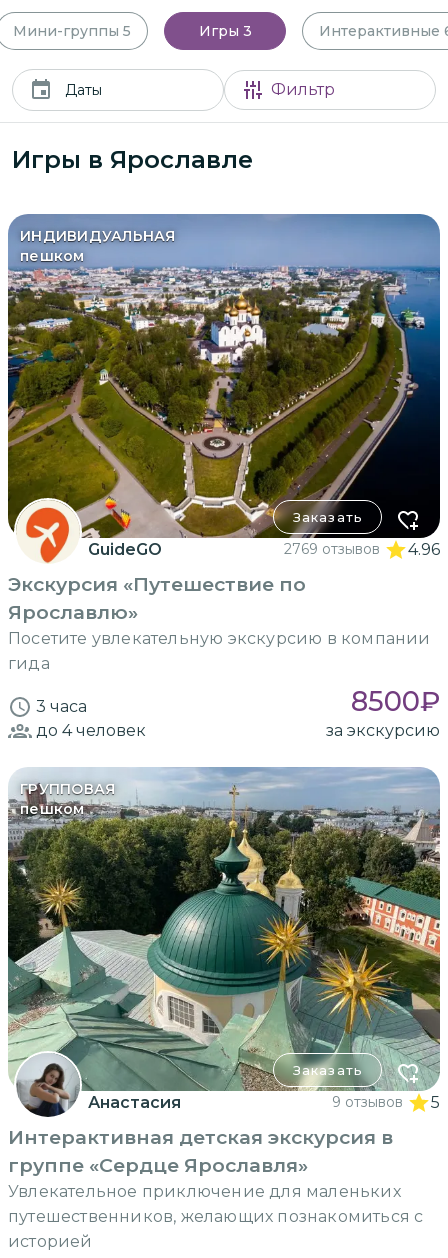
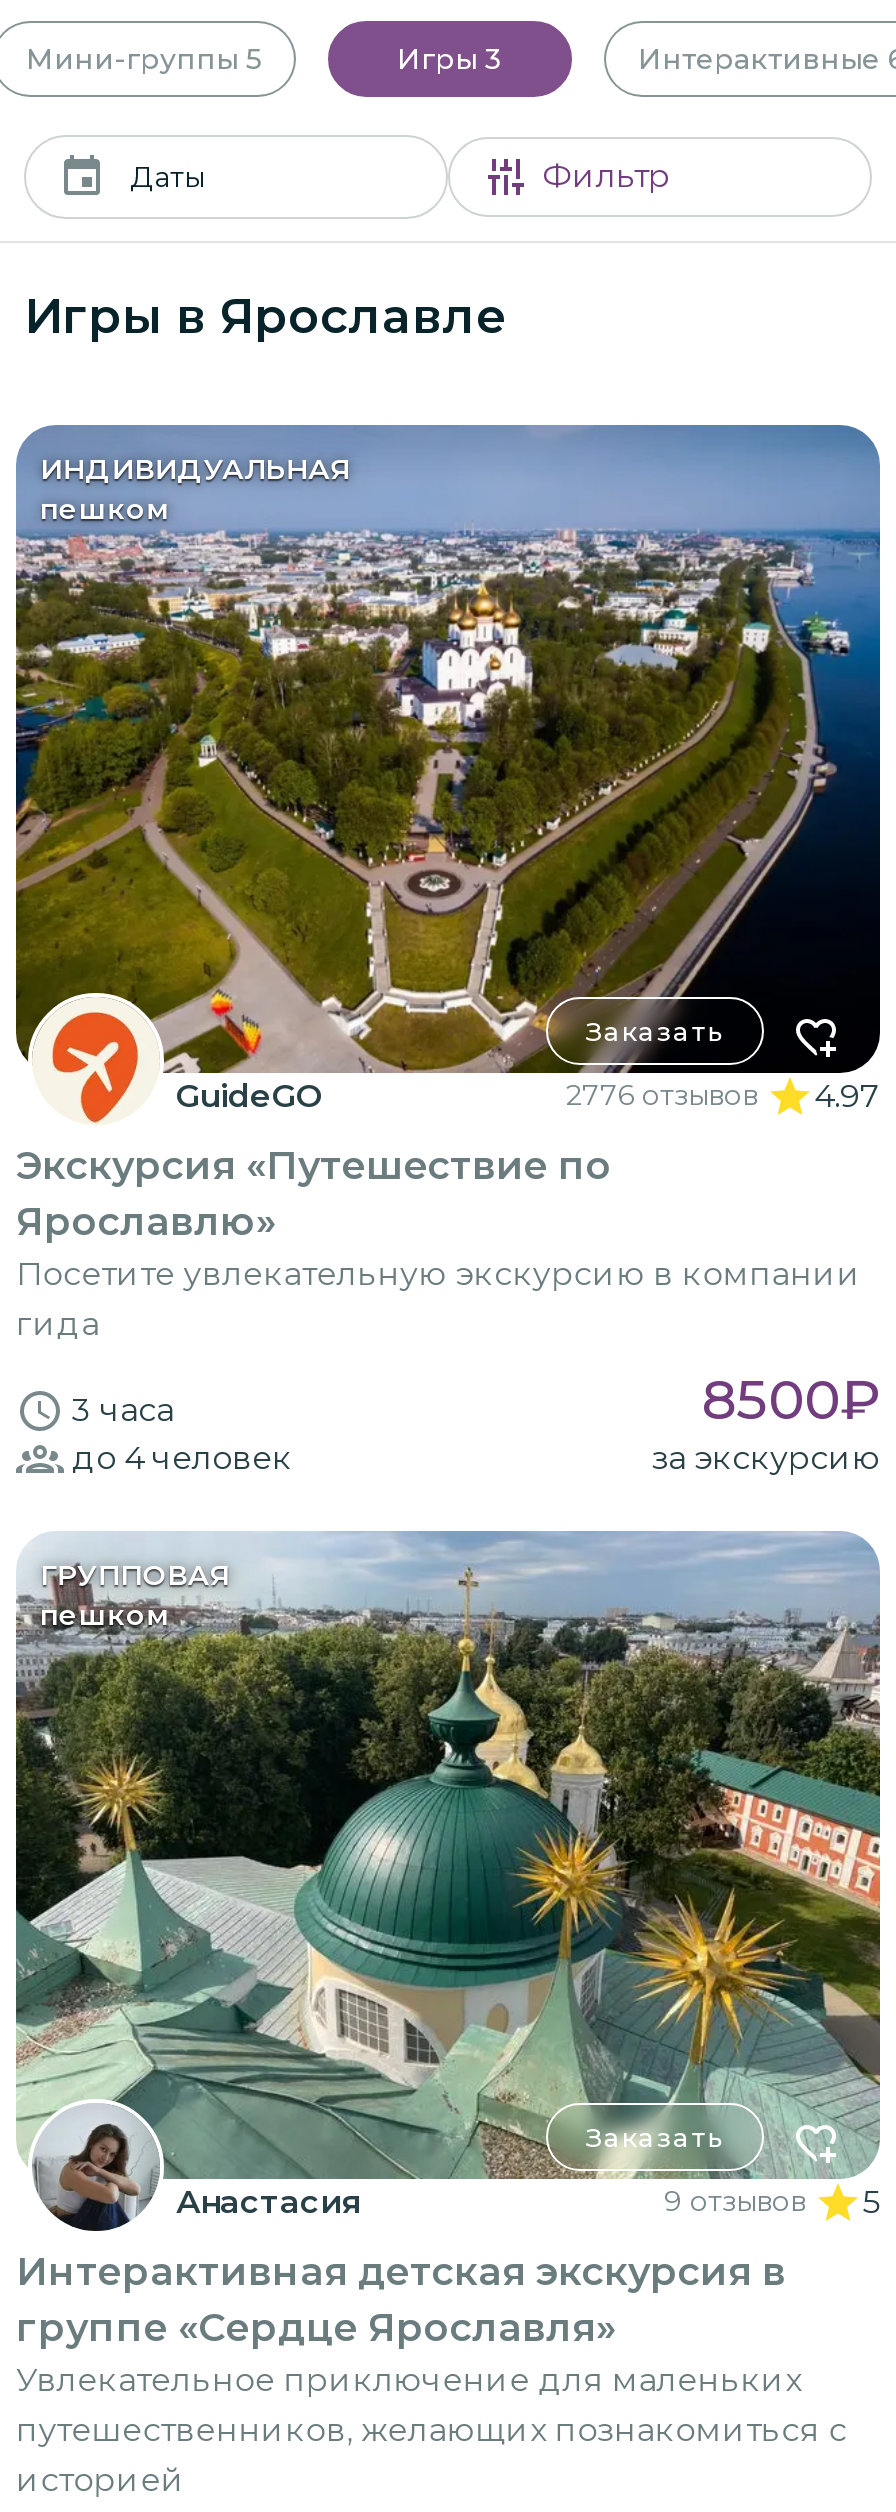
[284,540,380,558] 2769 отзывов -> [566,1077,758,1113] 2776 отзывов
[408,540,440,559] 4.96 -> [814,1077,880,1115] 4.97

